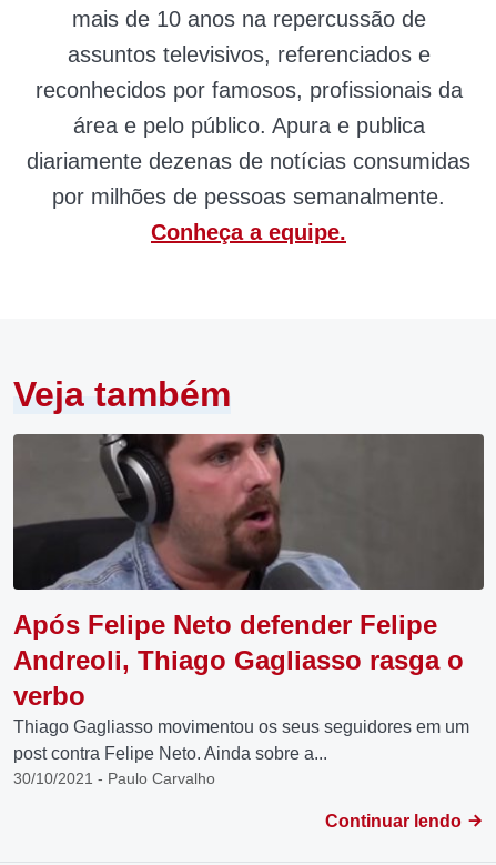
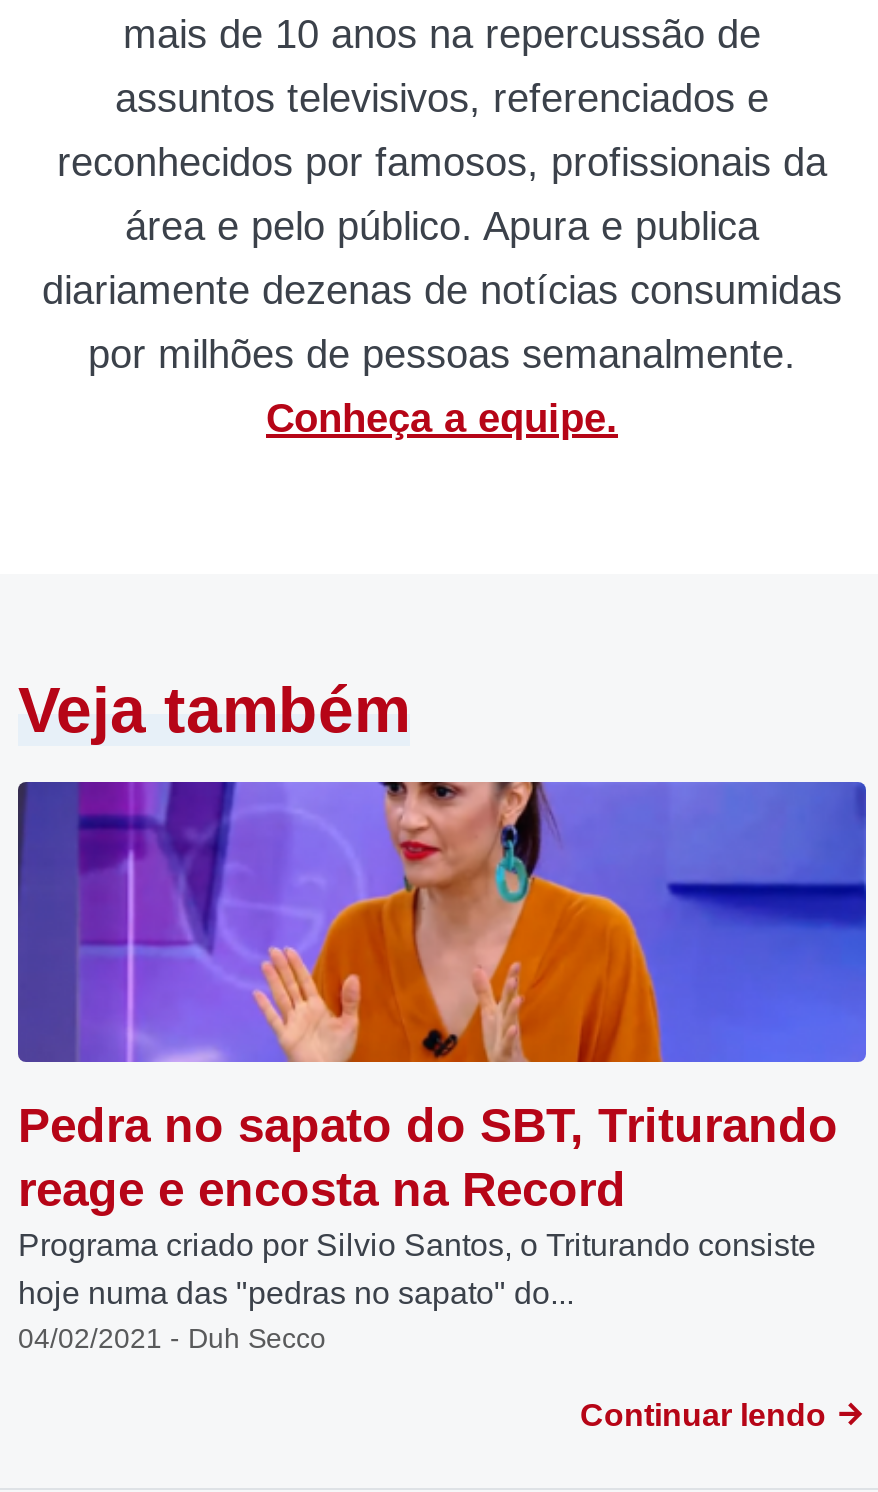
[12,433,485,788] [image] | Após Felipe Neto defender Felipe | Andreoli, Thiago Gagliasso rasga o | verbo | Thiago Gagliasso movimentou os seus seguidores em um | post contra Felipe Neto. Ainda sobre a... | 30/10/2021 - Paulo Carvalho -> [16,779,868,1354] [image] | Pedra no sapato do SBT, Triturando | reage e encosta na Record | Programa criado por Silvio Santos, o Triturando consiste | hoje numa das "pedras no sapato" do... | 04/02/2021 - Duh Secco

